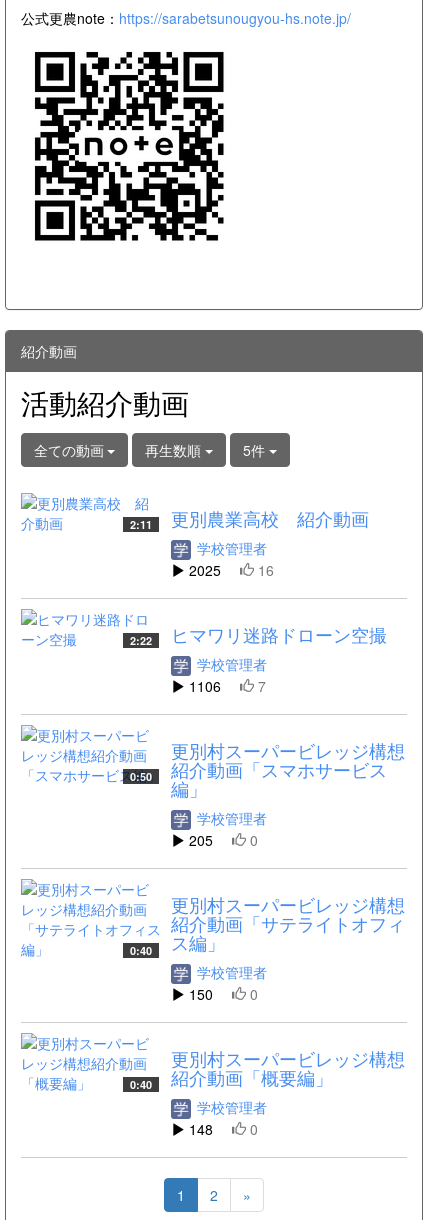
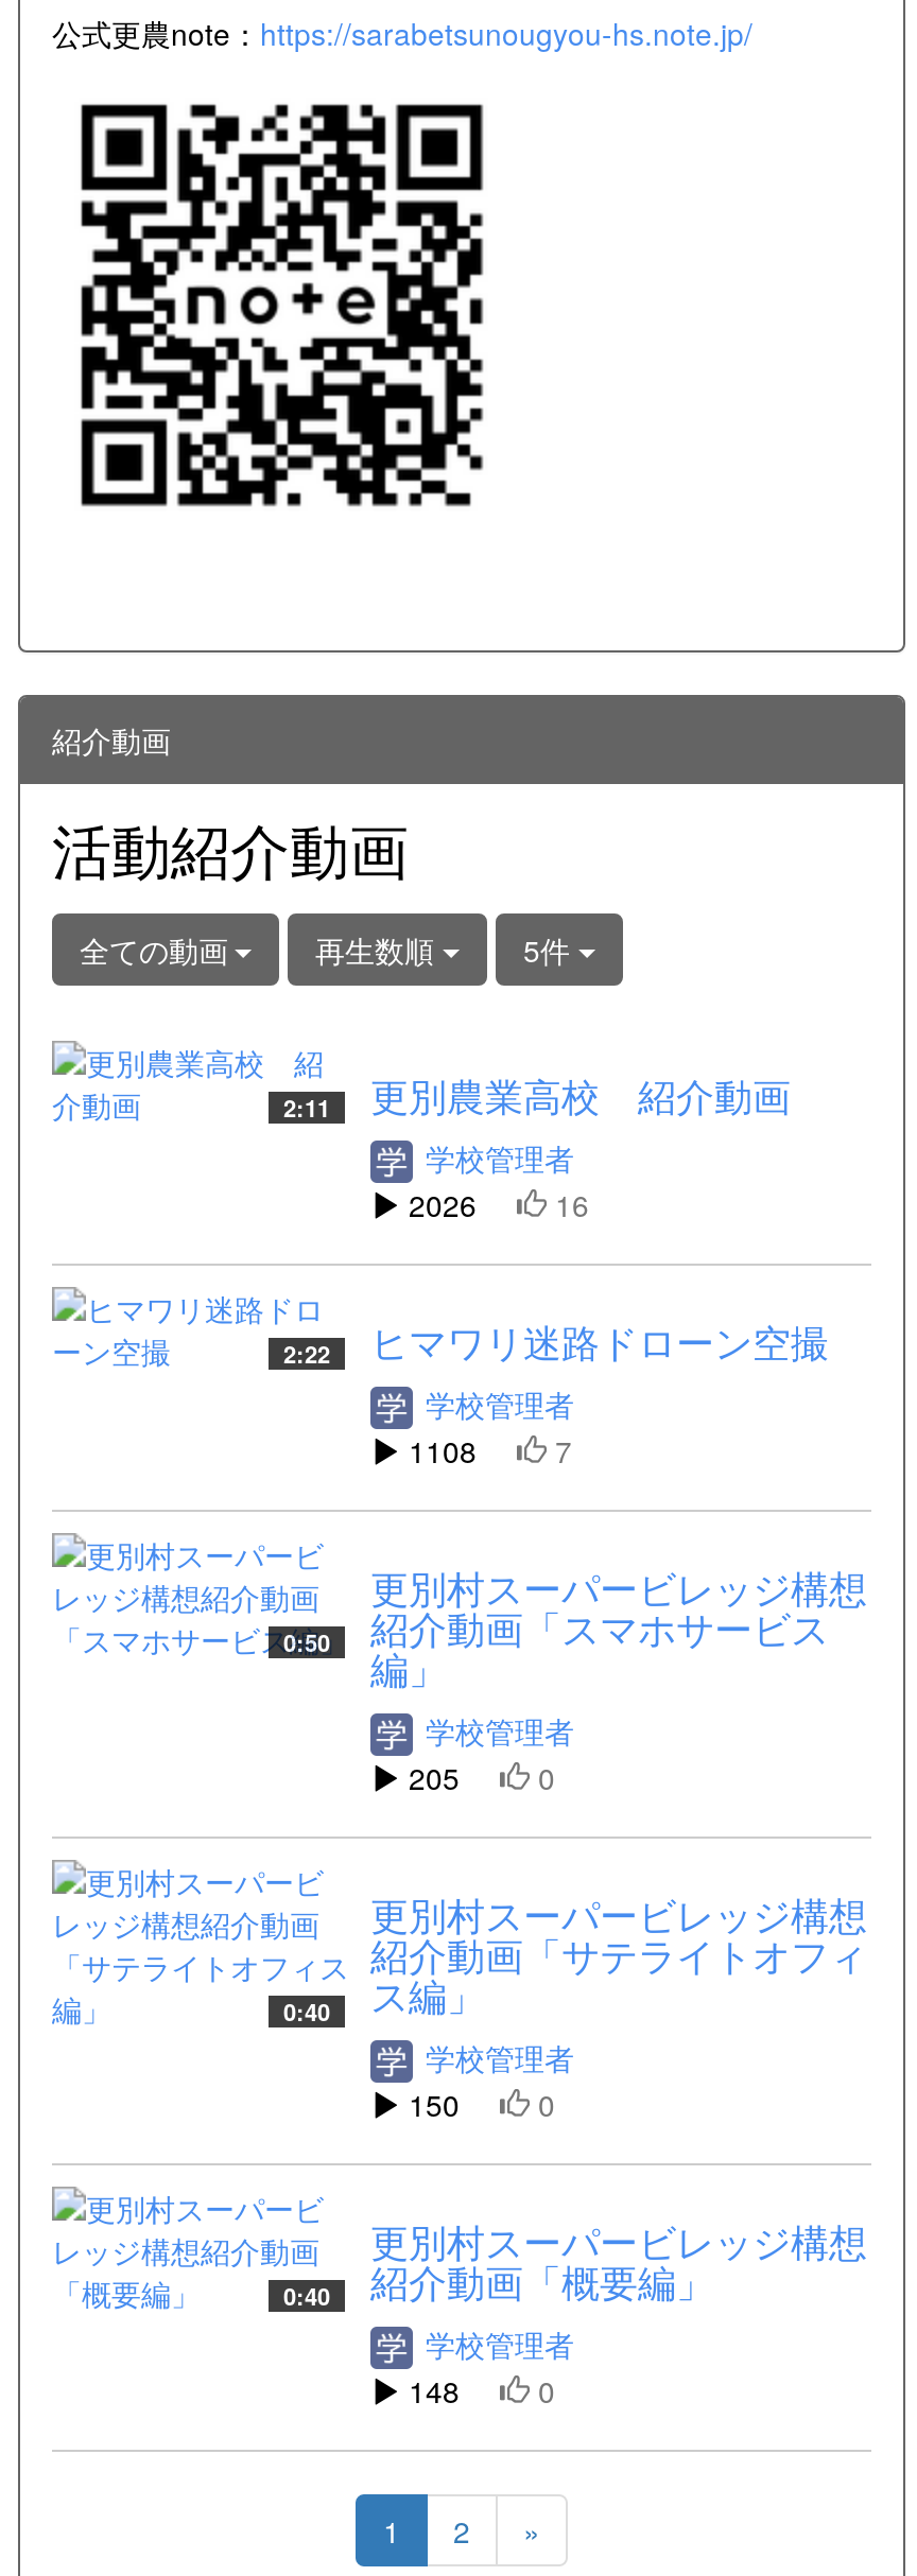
[185,560,274,580] 2025 16 -> [400,1183,589,1226] 2026 16
[185,676,266,696] 1106 7 -> [400,1429,572,1472] 1108 7

